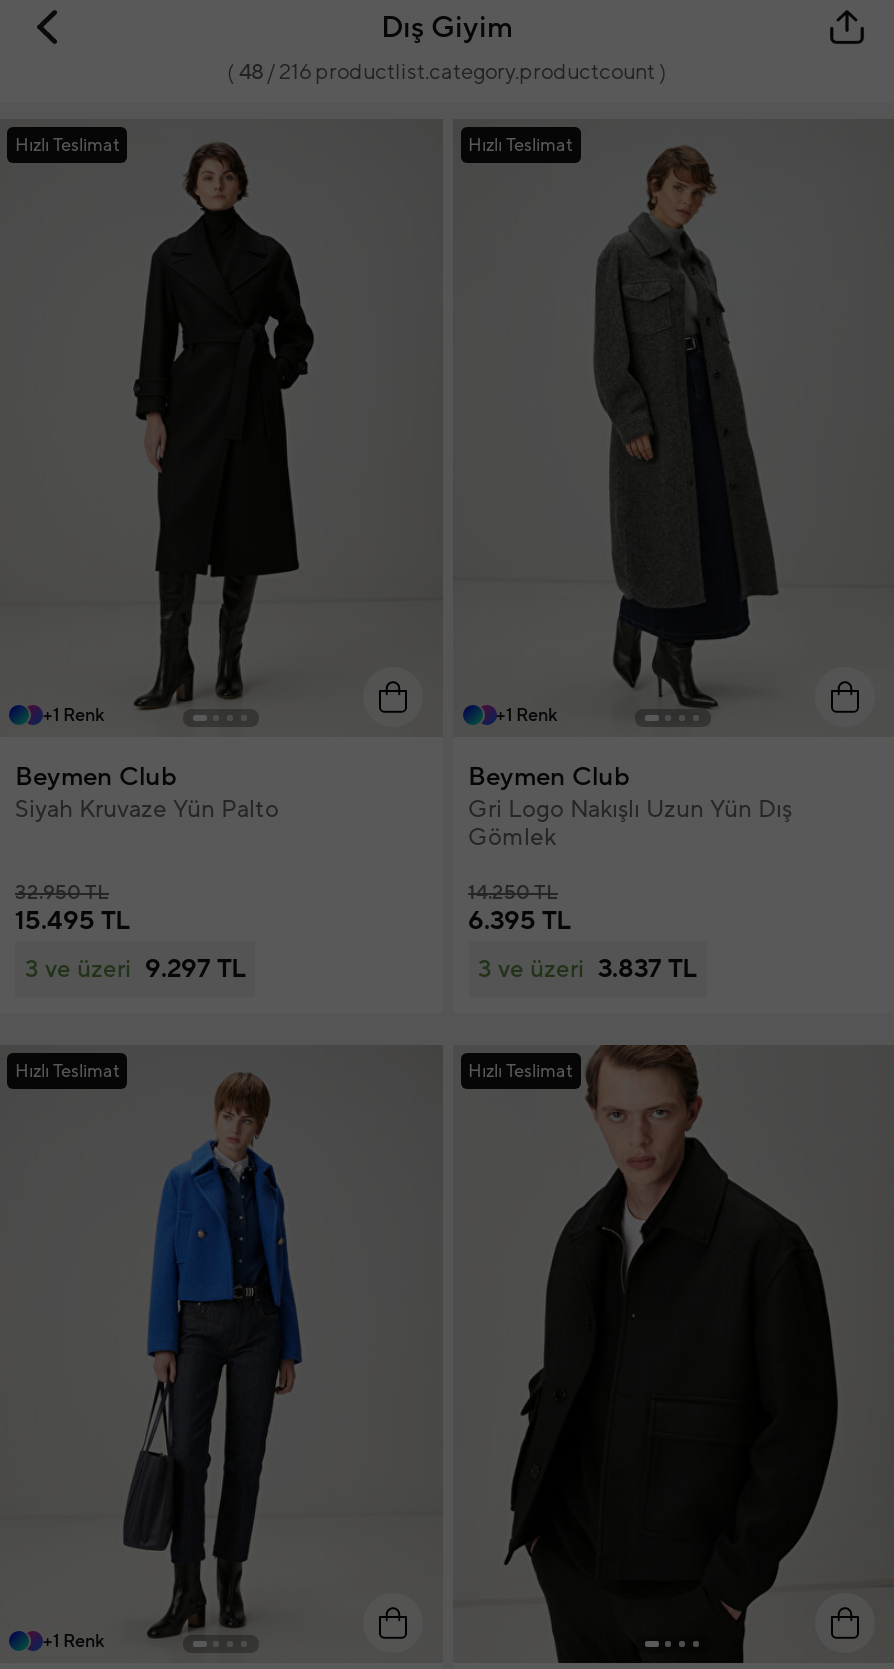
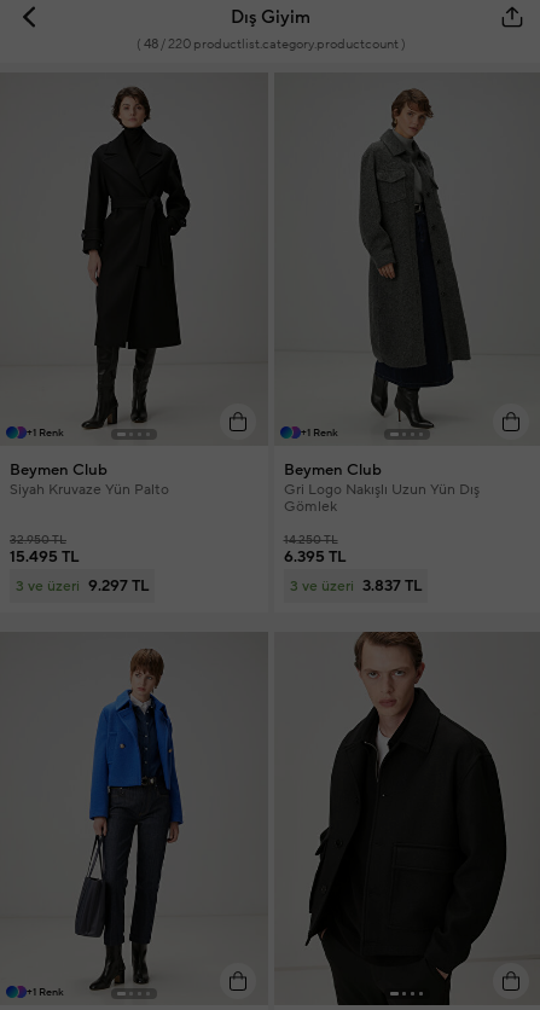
[227,59,667,87] (48 / 216 productlist.category.productcount ) -> [136,36,405,53] (48 / 220 productlist.category.productcount )
[15,133,119,157] Hızlı Teslimat -> none
[468,133,572,157] Hızlı Teslimat -> none
[15,1059,119,1083] Hızlı Teslimat -> none
[468,1059,572,1083] Hızlı Teslimat -> none

